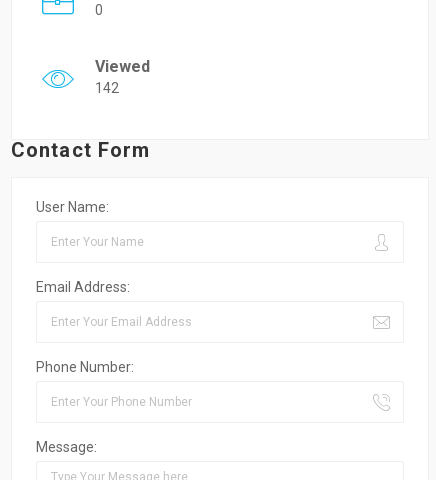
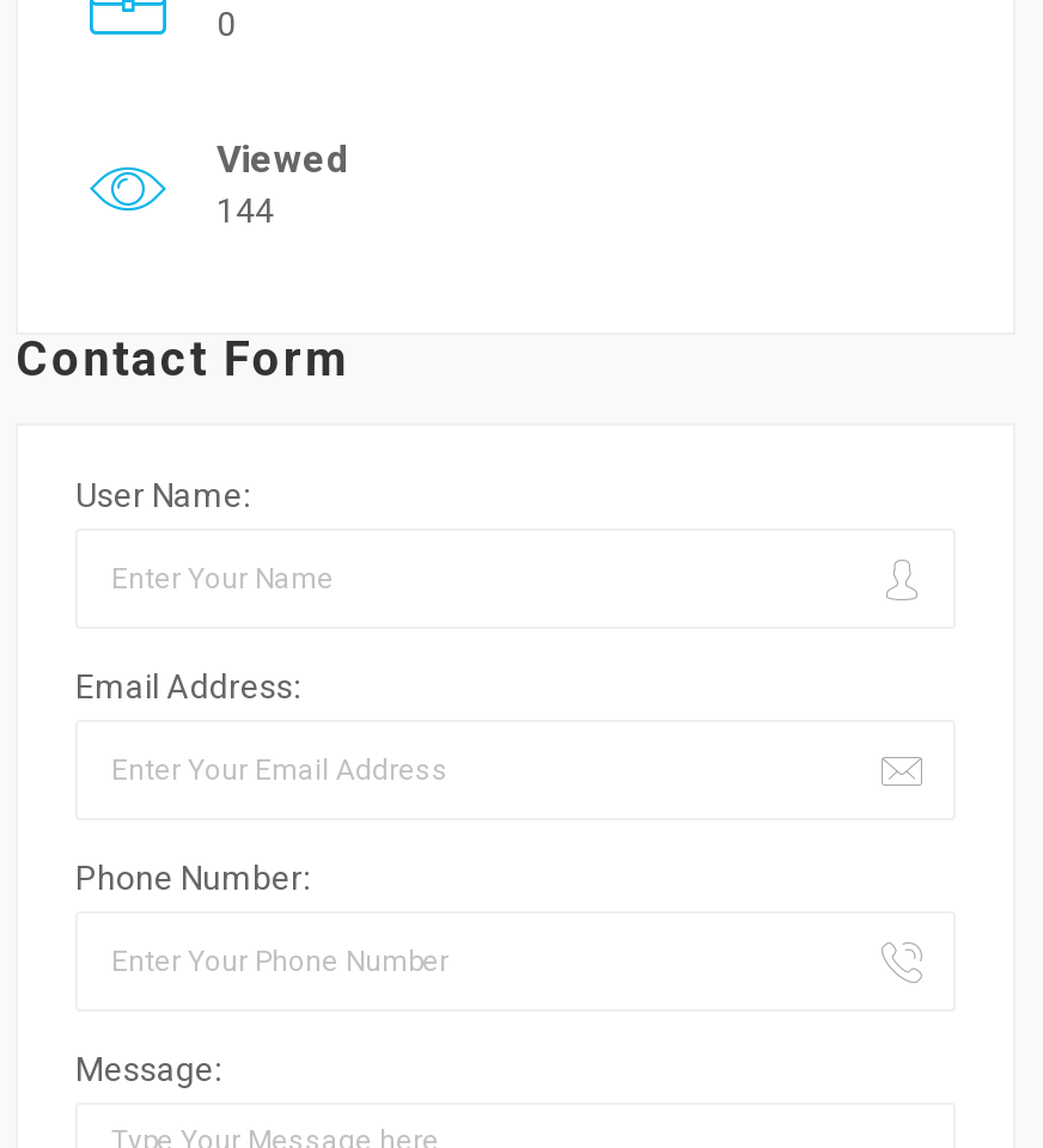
[95,80,119,96] 142 -> [216,191,274,230] 144

